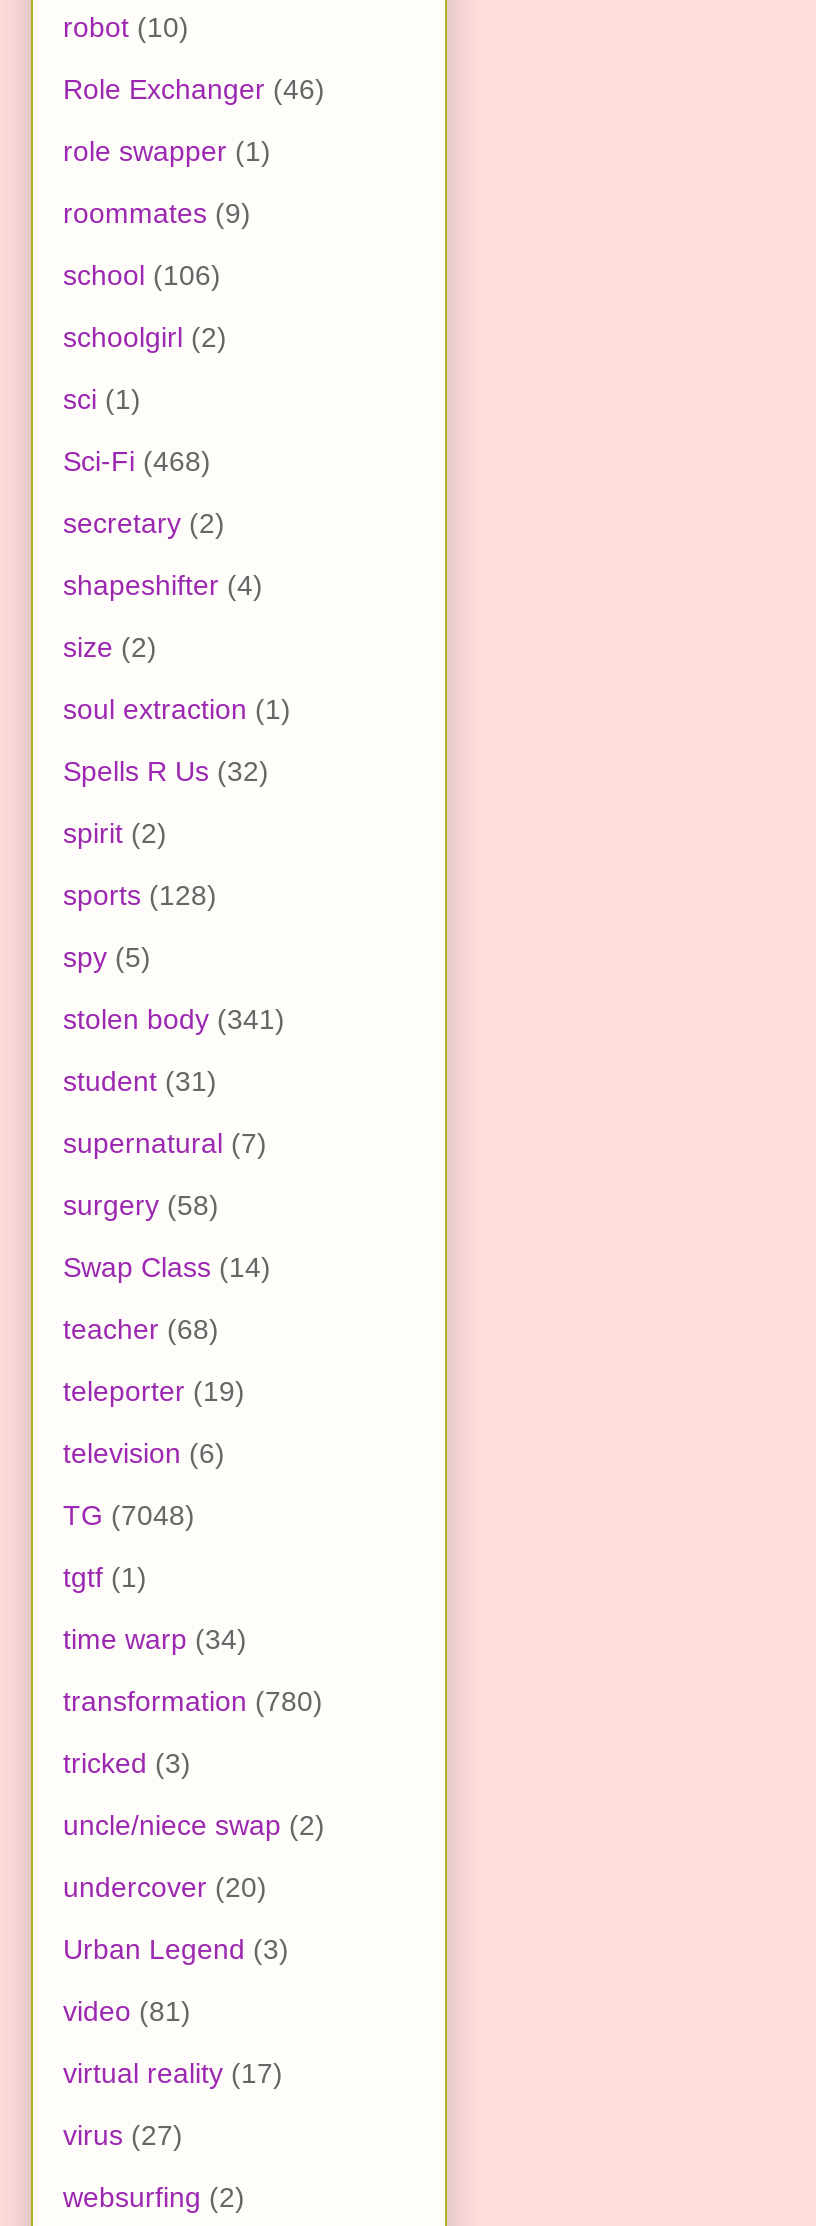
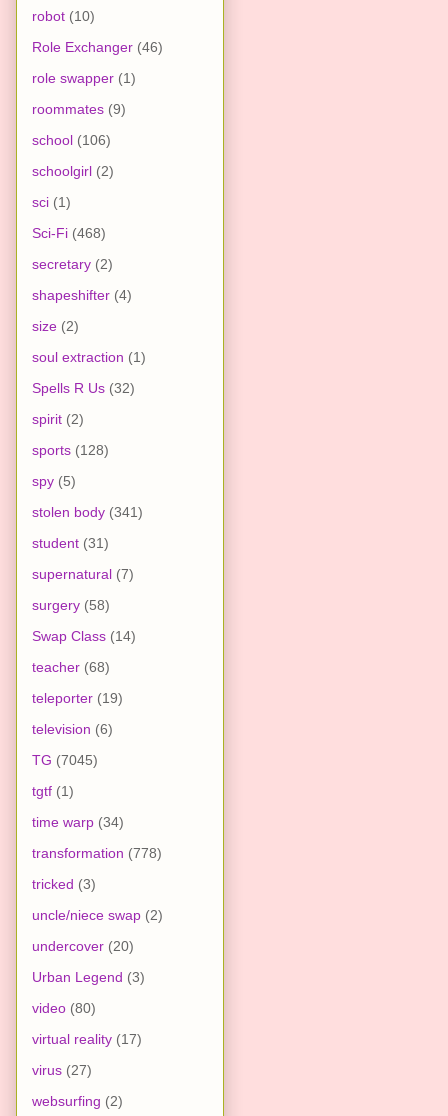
[63,1498,195,1530] TG (7048) -> [32,752,98,768] TG (7045)
[63,1684,323,1716] transformation (780) -> [32,845,162,861] transformation (778)
[63,1994,191,2026] video (81) -> [32,1000,96,1016] video (80)

